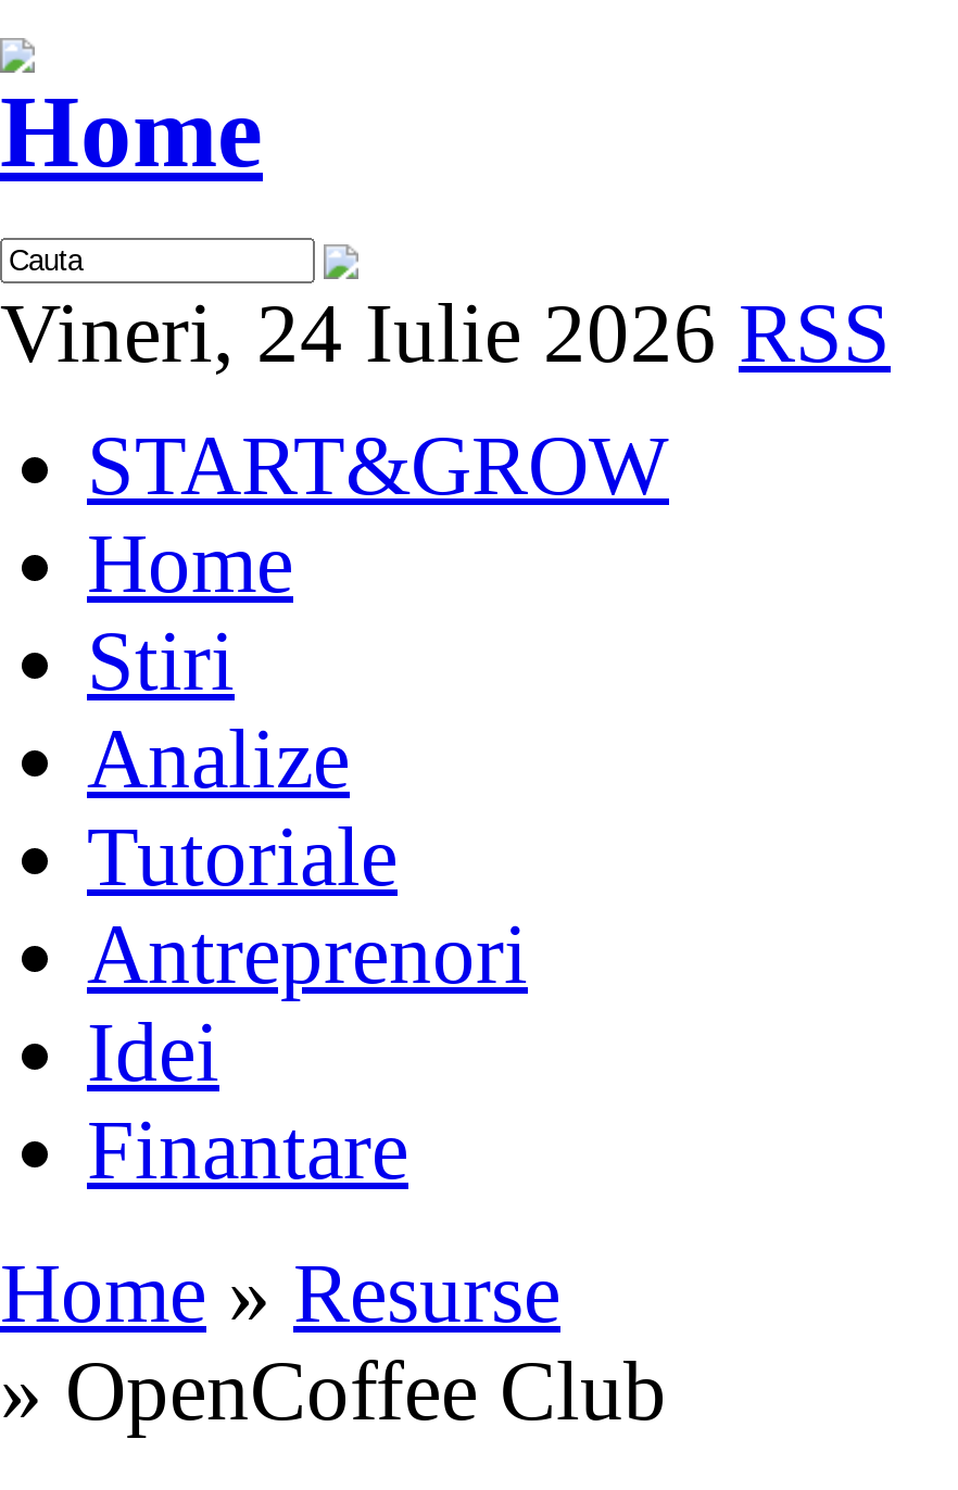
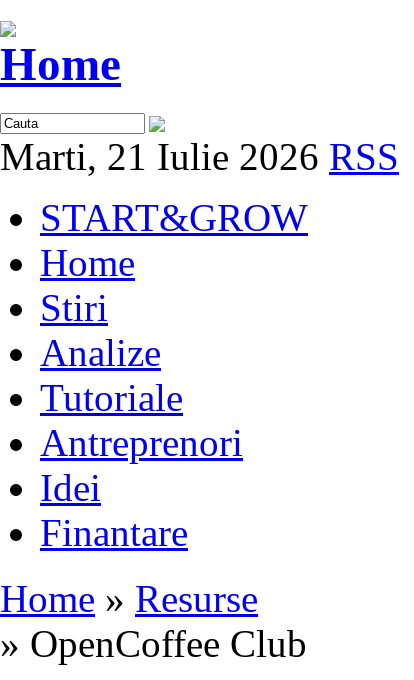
[0,285,891,379] Vineri, 24 Iulie 2026 RSS -> [0,135,399,178] Marti, 21 Iulie 2026 RSS

